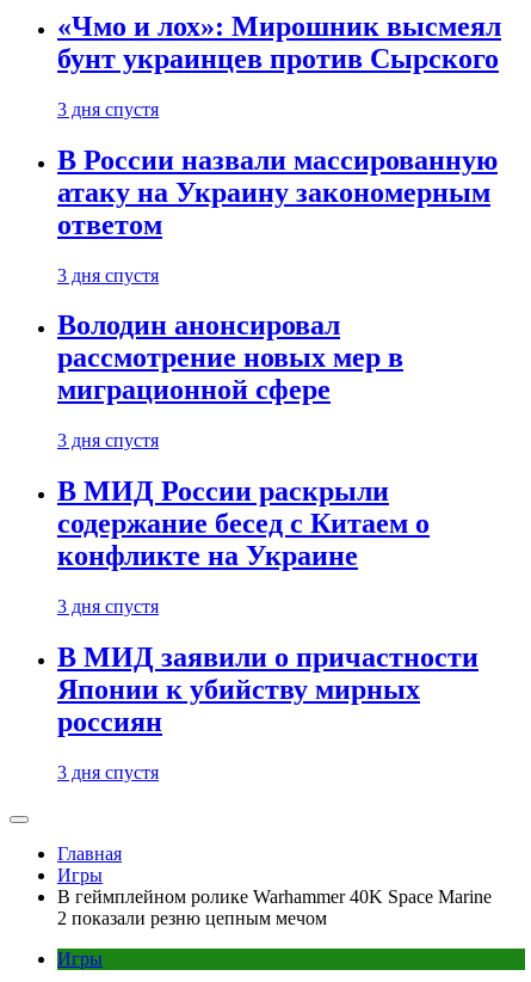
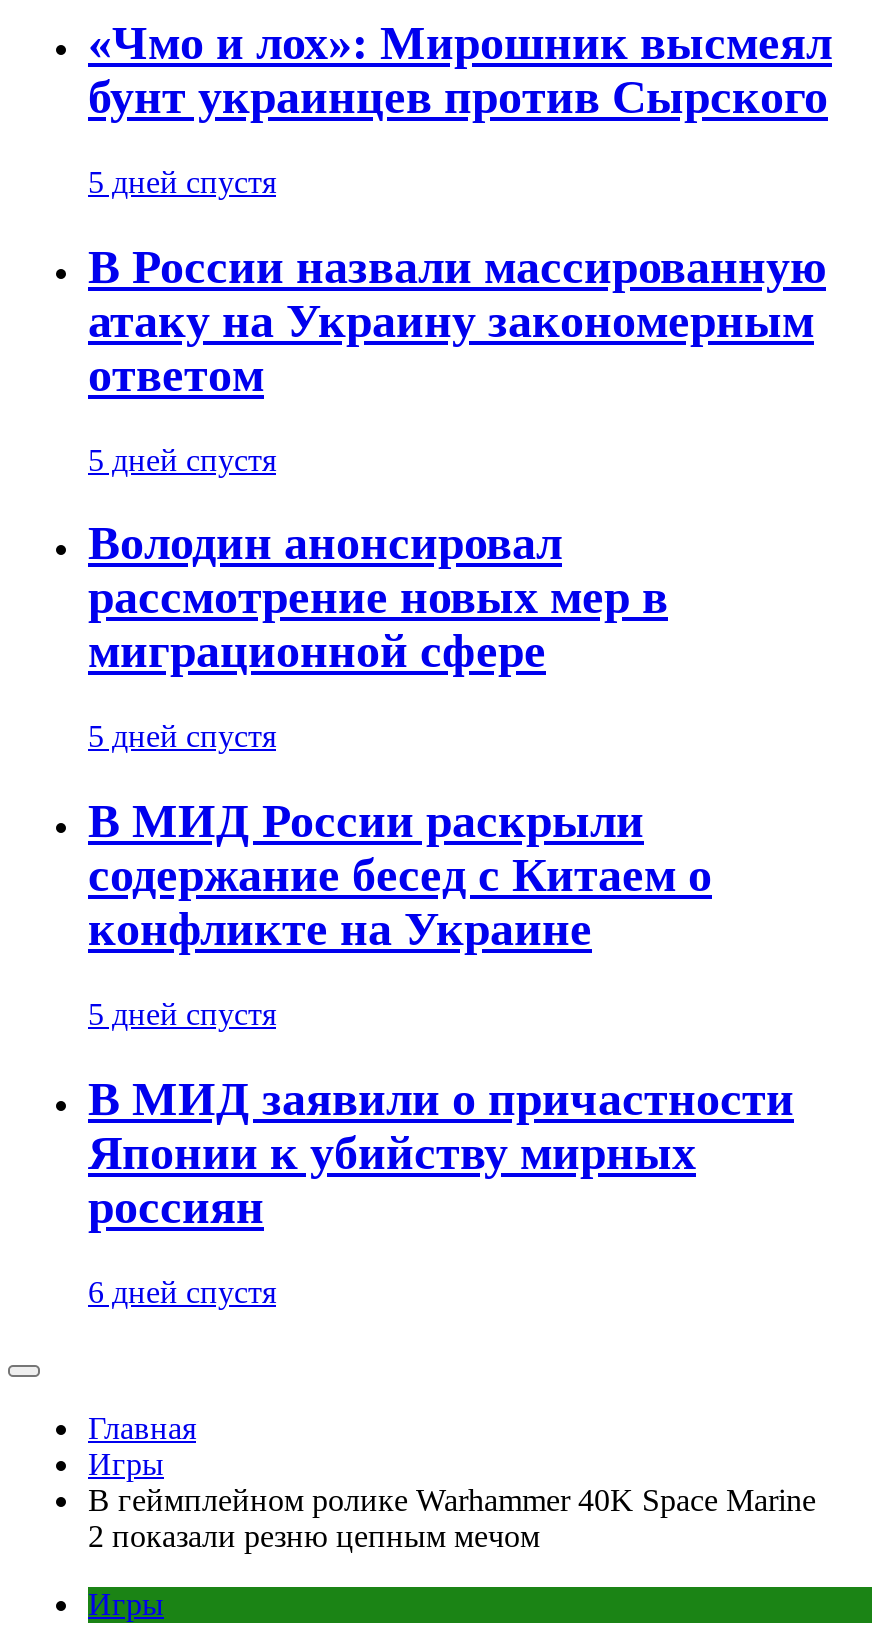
[57,99,159,119] 3 дня спустя -> [88,165,276,199] 5 дней спустя
[57,265,159,285] 3 дня спустя -> [88,442,276,476] 5 дней спустя
[57,431,159,451] 3 дня спустя -> [88,720,276,754] 5 дней спустя
[57,596,159,617] 3 дня спустя -> [88,997,276,1031] 5 дней спустя
[57,762,159,782] 3 дня спустя -> [88,1275,276,1309] 6 дней спустя

